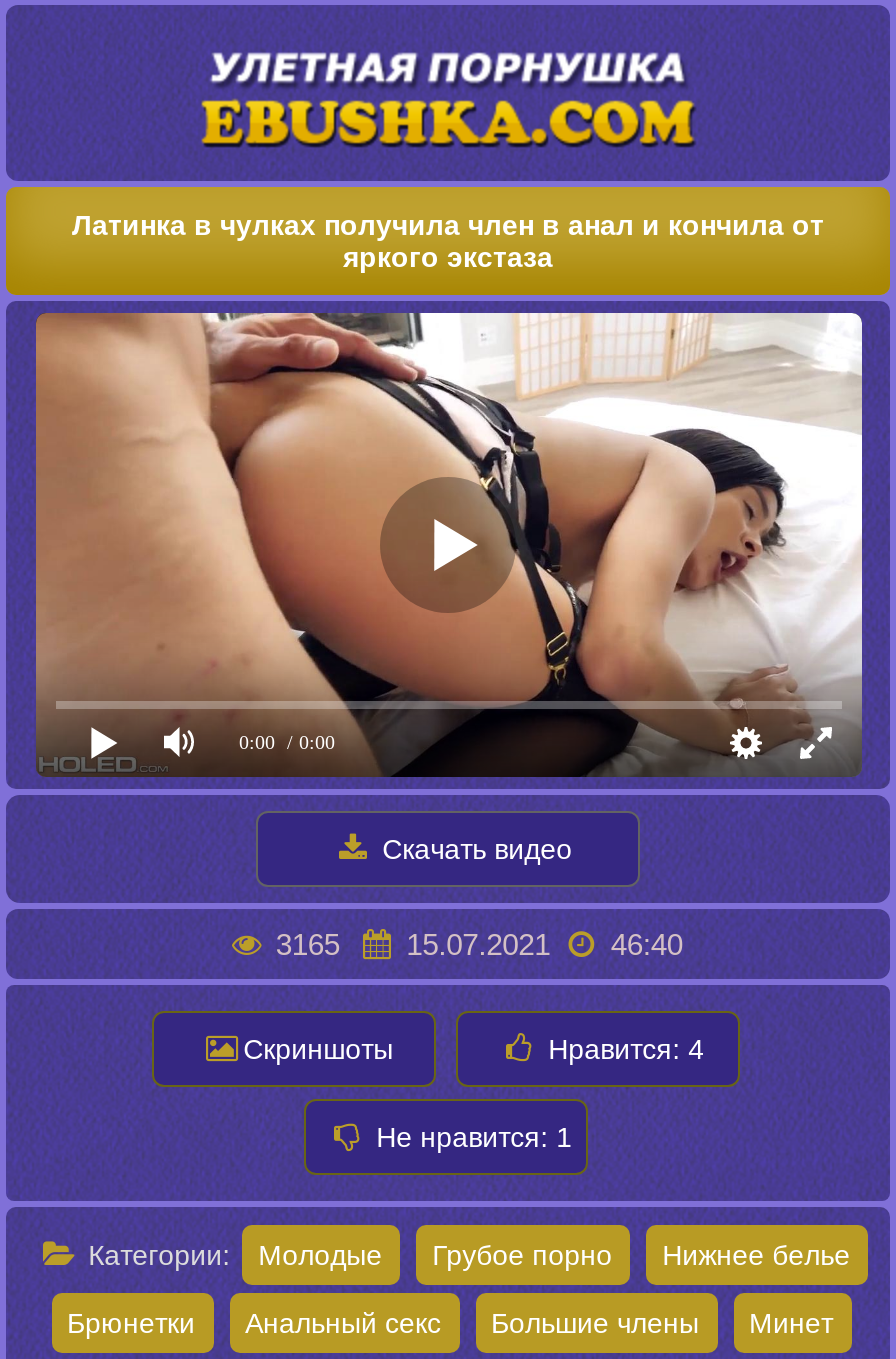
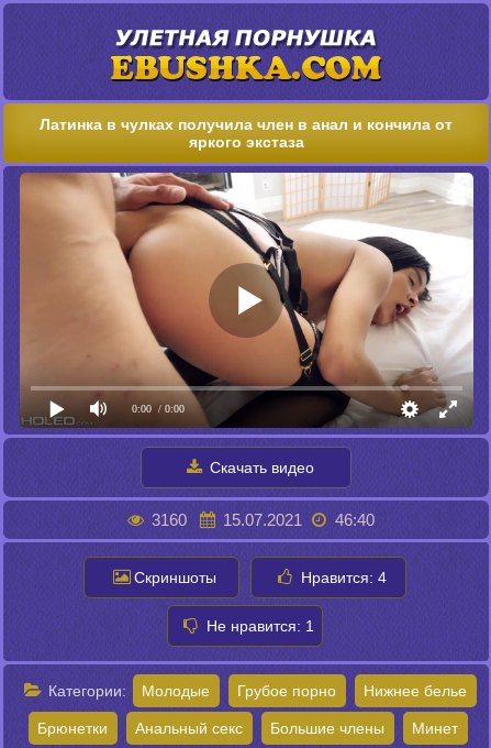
[268,928,683,962] 3165 15.07.2021 46:40 -> [147,511,375,529] 3160 15.07.2021 46:40

